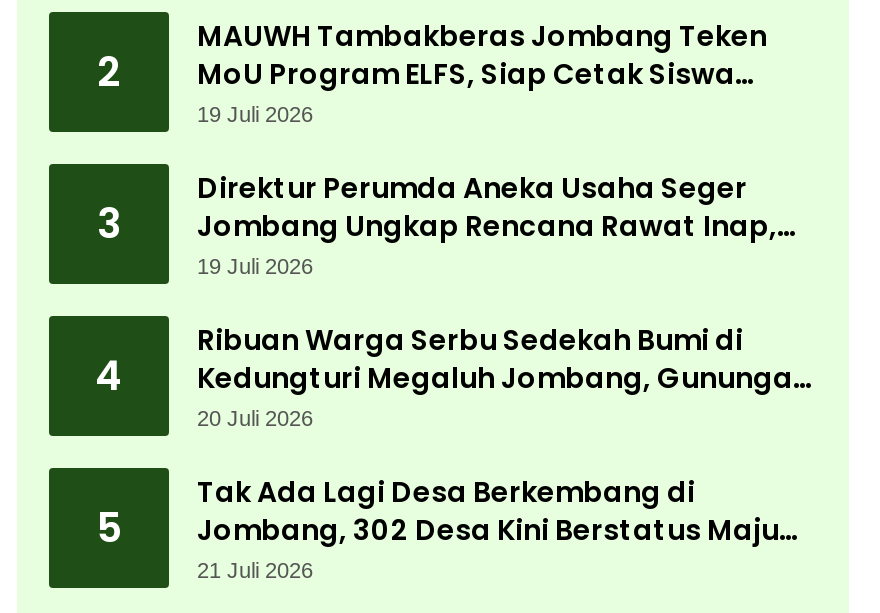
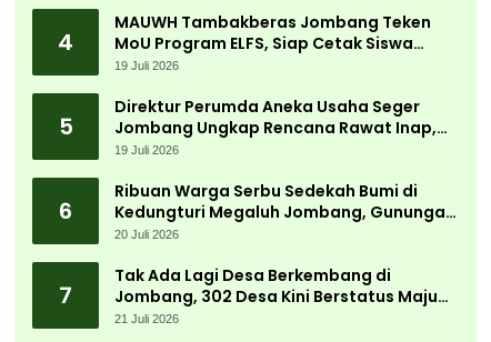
[97,44,735,100] 2 MoU Program ELFS, Siap Cetak Siswa -> [58,27,413,58] 4 MoU Program ELFS, Siap Cetak Siswa
[97,196,777,252] 3 Jombang Ungkap Rencana Rawat Inap, -> [58,111,437,142] 5 Jombang Ungkap Rencana Rawat Inap,
[95,348,123,404] 4 -> [59,195,72,226] 6
[96,500,779,556] 5 Jombang, 302 Desa Kini Berstatus Maju -> [59,280,438,311] 7 Jombang, 302 Desa Kini Berstatus Maju

